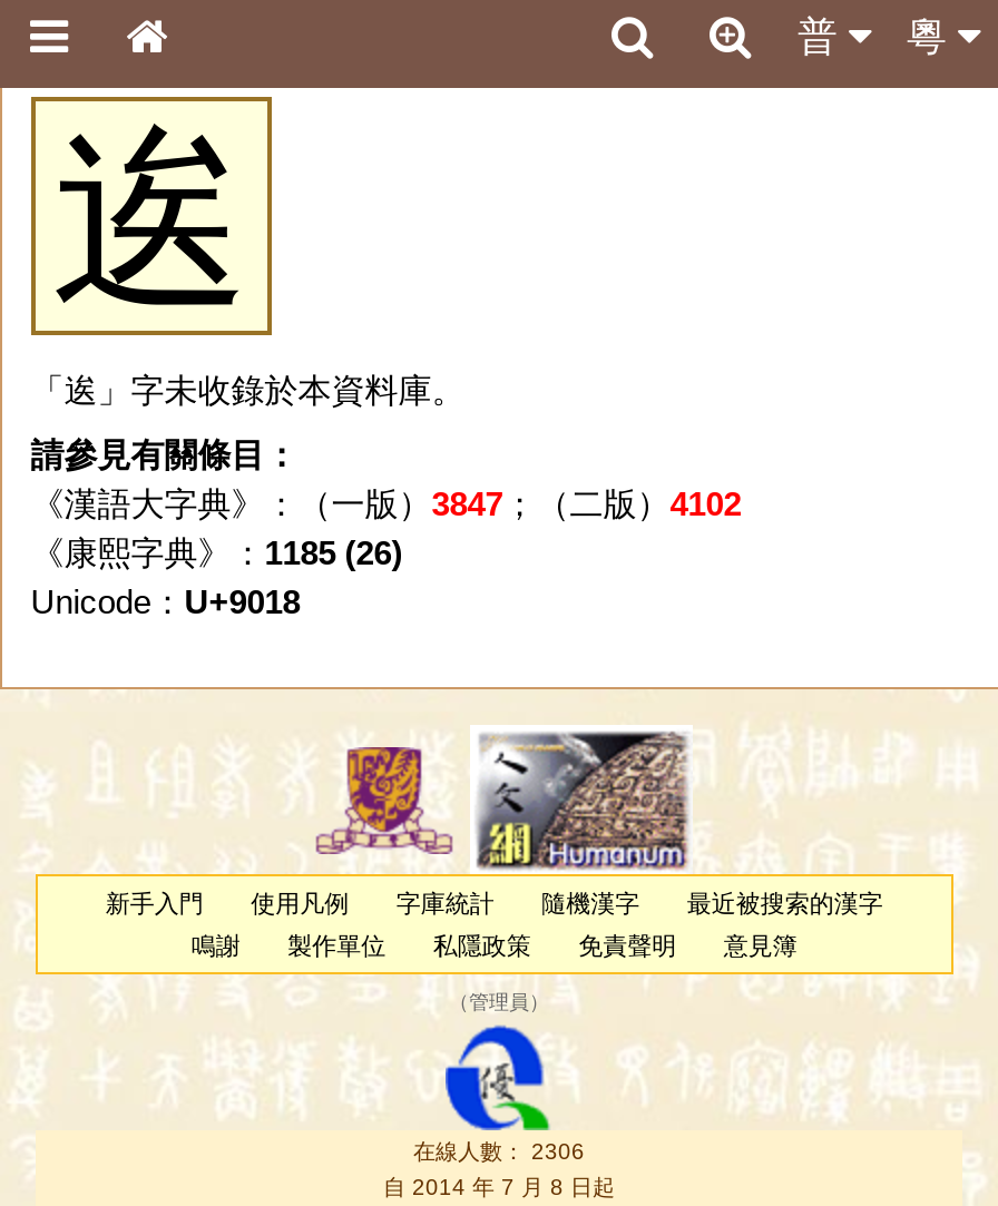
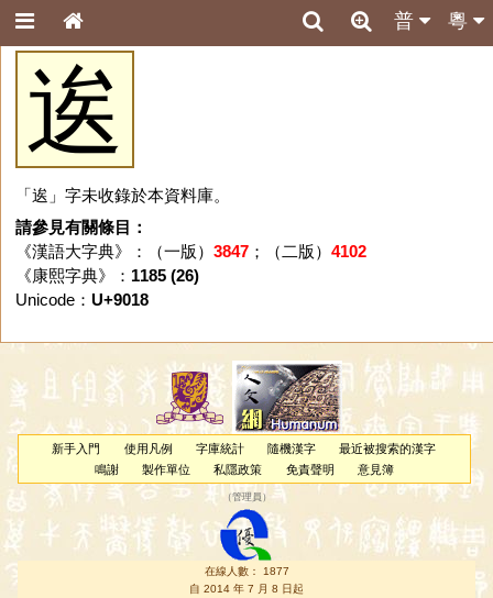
[413,1138,585,1163] 在線人數： 2306 -> [204,565,289,577] 在線人數： 1877

